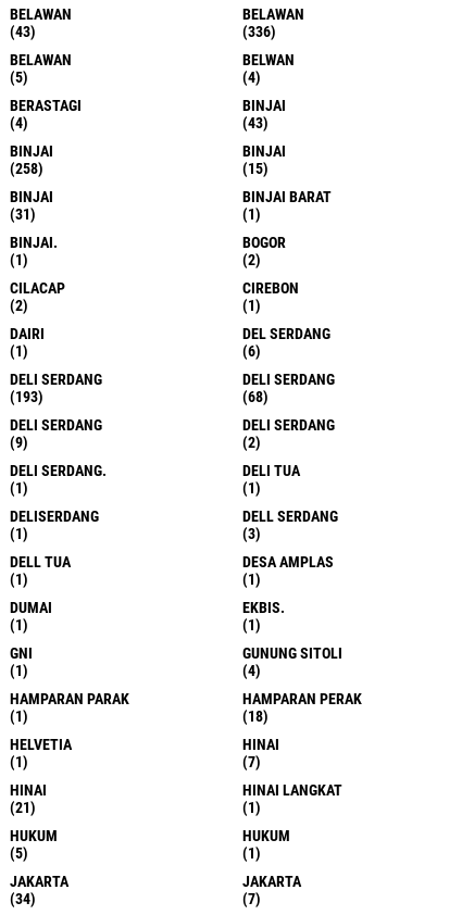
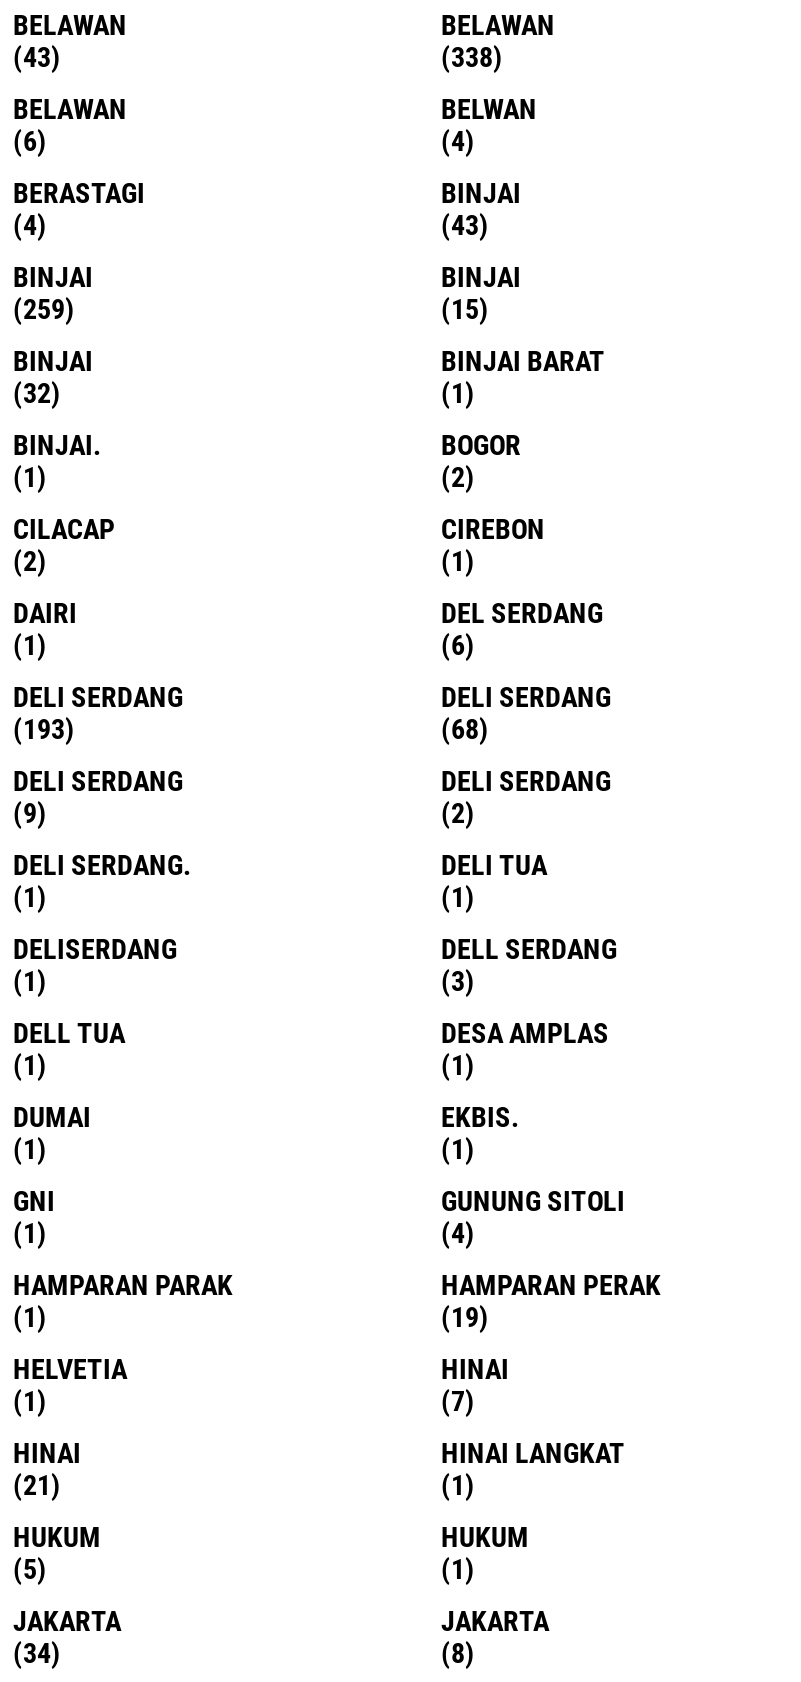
[242,23,276,41] (336) -> [441,42,503,74] (338)
[10,69,28,86] (5) -> [13,126,47,158] (6)
[10,160,43,177] (258) -> [13,294,75,326] (259)
[10,206,36,223] (31) -> [13,378,61,410] (32)
[242,708,269,725] (18) -> [441,1302,489,1334] (19)
[242,890,261,908] (7) -> [441,1638,475,1670] (8)

